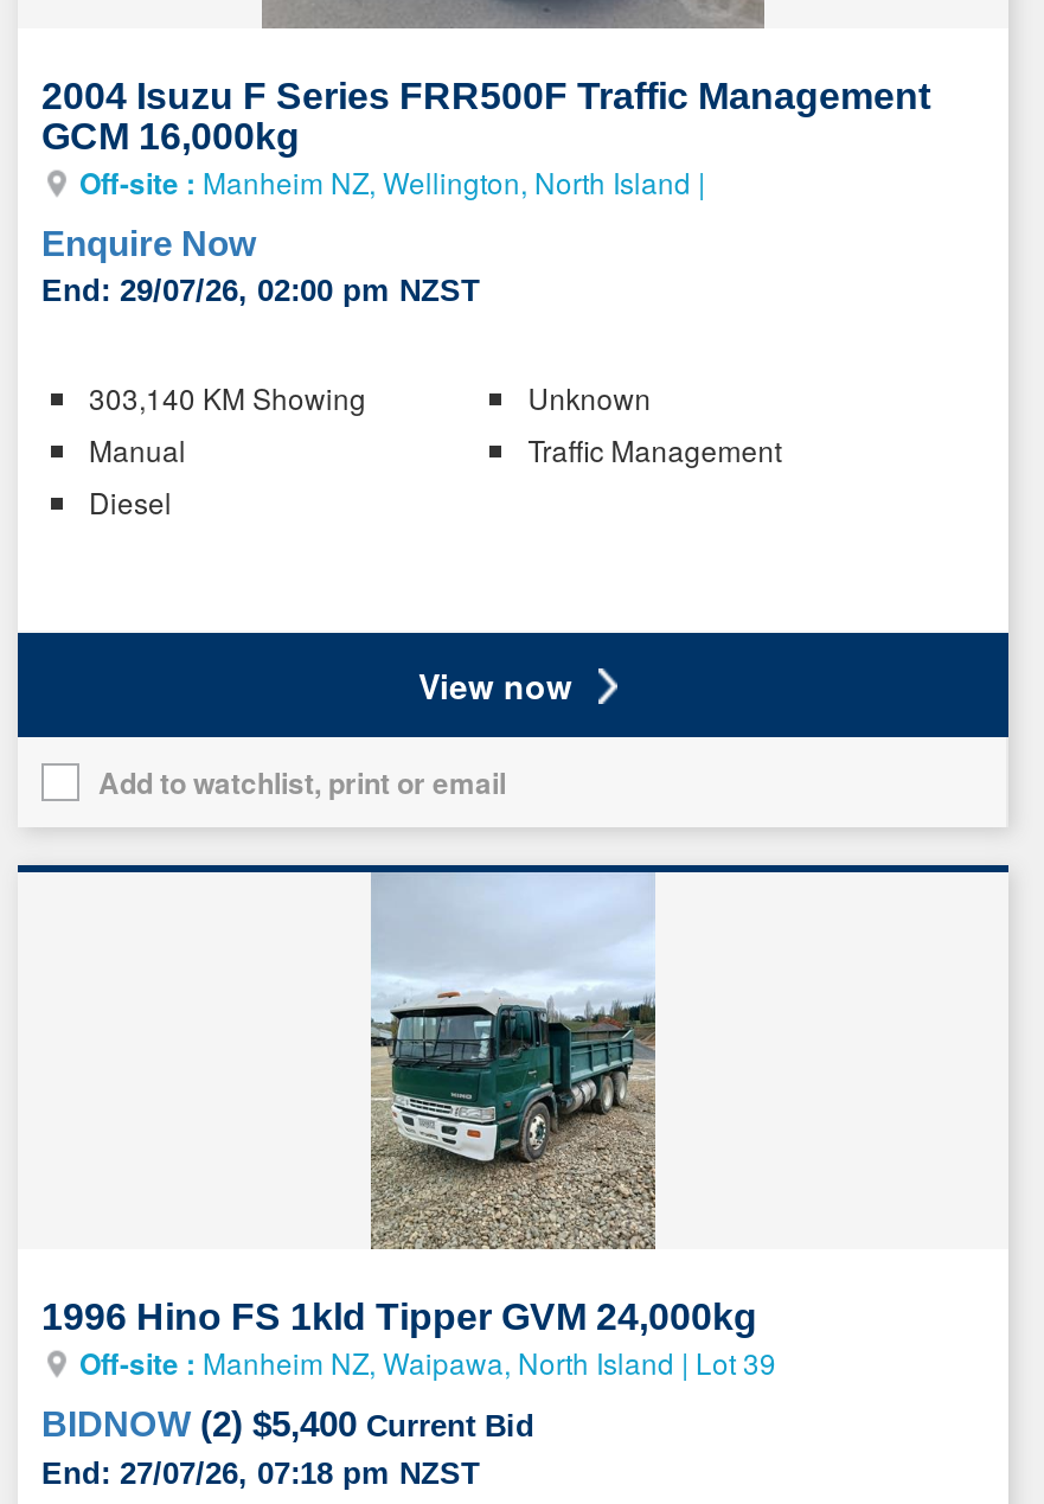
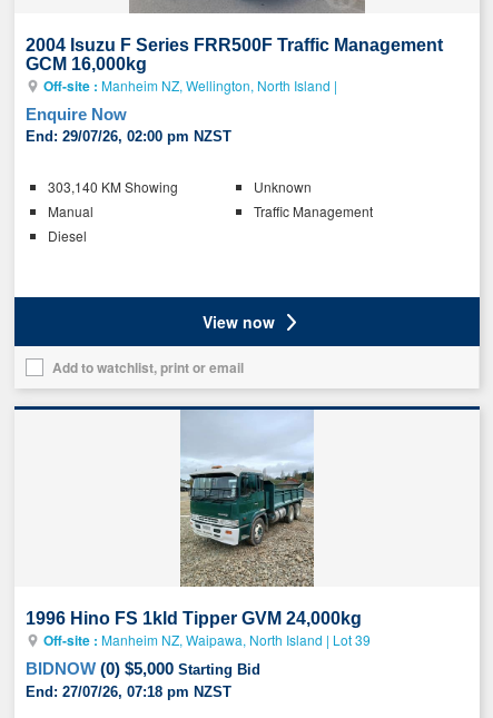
[41,1403,534,1444] BIDNOW (2) $5,400 Current Bid -> [26,659,260,678] BIDNOW (0) $5,000 Starting Bid

